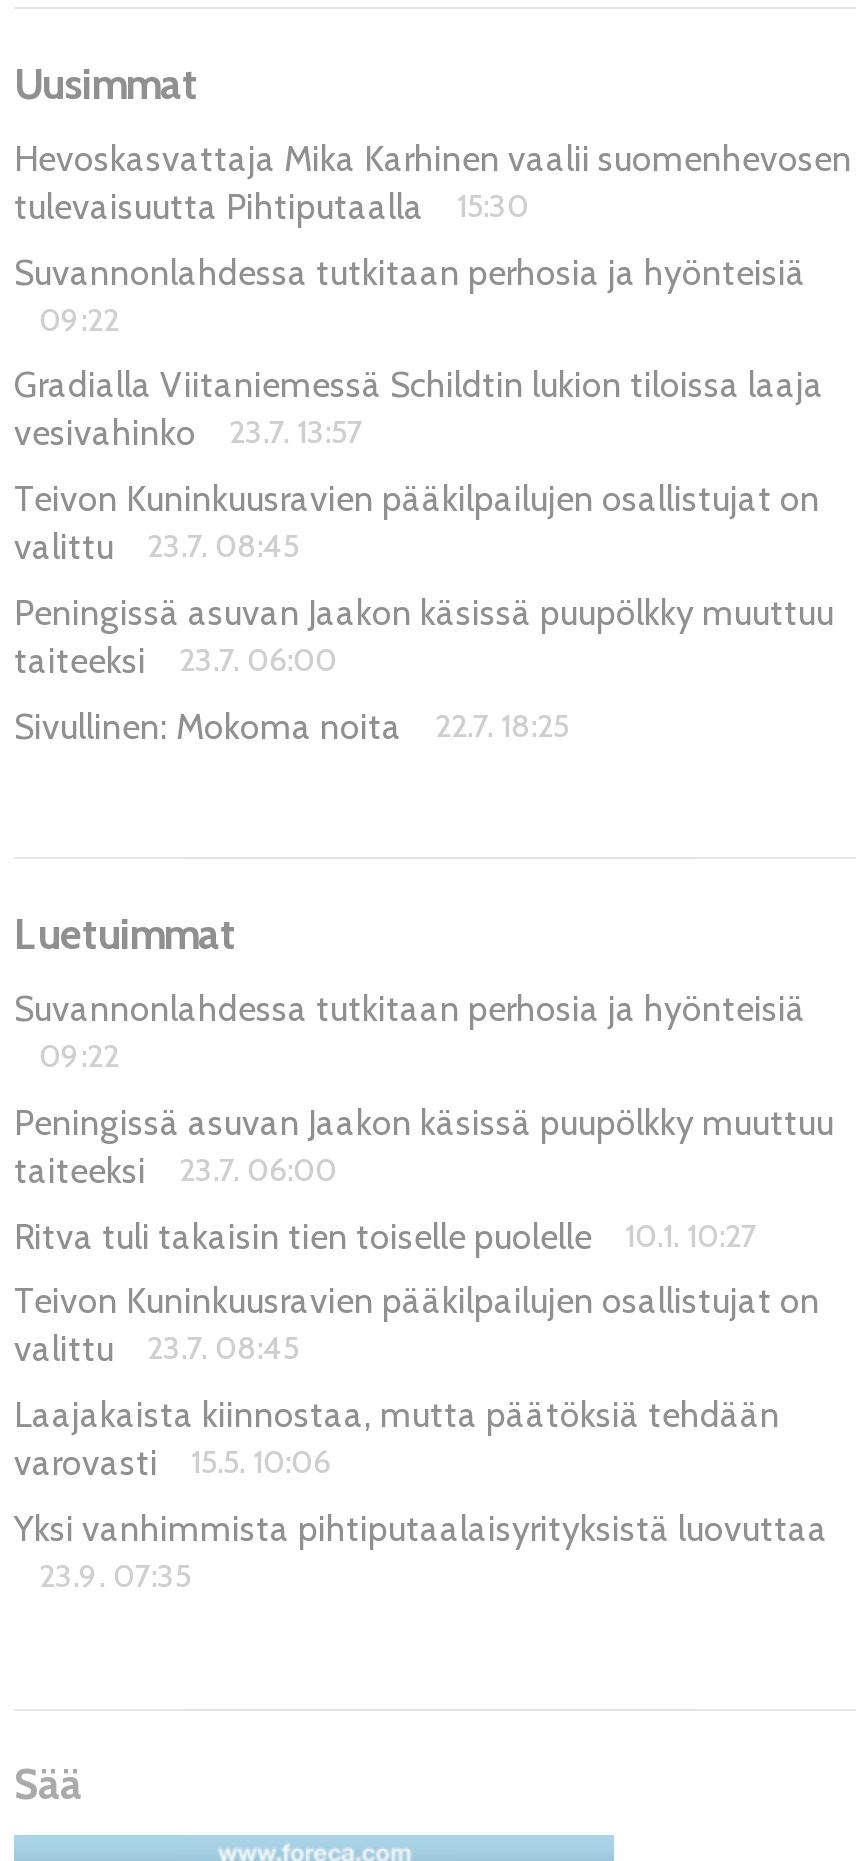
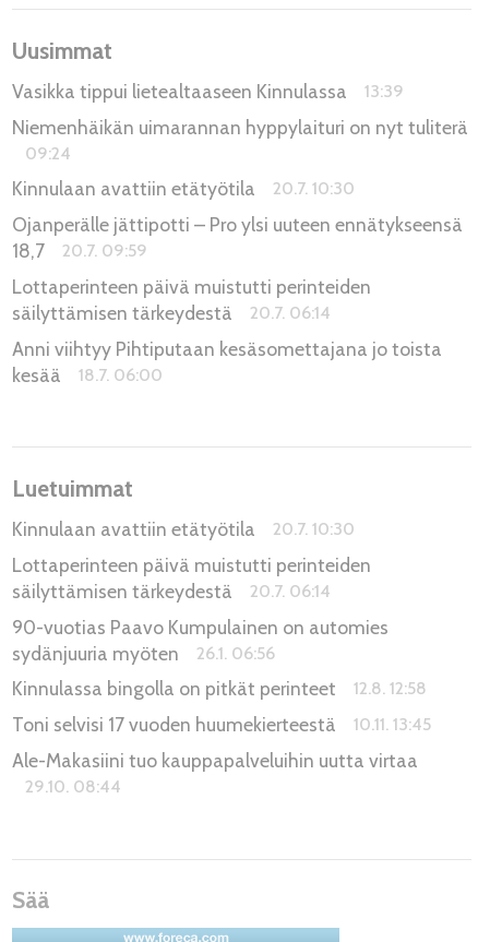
[14,137,852,227] Hevoskasvattaja Mika Karhinen vaalii suomenhevosen | tulevaisuutta Pihtiputaalla | 15:30 -> [12,79,404,102] Vasikka tippui lietealtaaseen Kinnulassa | 13:39
[14,250,806,338] Suvannonlahdessa tutkitaan perhosia ja hyönteisiä | 09:22 -> [12,115,468,163] Niemenhäikän uimarannan hyppylaituri on nyt tuliterä | 09:24
[14,364,824,454] Gradialla Viitaniemessä Schildtin lukion tiloissa laaja | vesivahinko | 23.7. 13:57 -> [12,177,355,200] Kinnulaan avattiin etätyötila | 20.7. 10:30
[14,477,820,567] Teivon Kuninkuusravien pääkilpailujen osallistujat on | valittu | 23.7. 08:45 -> [12,213,463,262] Ojanperälle jättipotti – Pro ylsi uuteen ennätykseensä | 18,7 | 20.7. 09:59
[14,591,834,681] Peningissä asuvan Jaakon käsissä puupölkky muuttuu | taiteeksi | 23.7. 06:00 -> [12,275,371,324] Lottaperinteen päivä muistutti perinteiden | säilyttämisen tärkeydestä | 20.7. 06:14
[14,704,569,746] Sivullinen: Mokoma noita | 22.7. 18:25 -> [12,337,442,386] Anni viihtyy Pihtiputaan kesäsomettajana jo toista | kesää | 18.7. 06:00
[14,987,806,1075] Suvannonlahdessa tutkitaan perhosia ja hyönteisiä | 09:22 -> [12,517,355,540] Kinnulaan avattiin etätyötila | 20.7. 10:30
[14,1101,834,1191] Peningissä asuvan Jaakon käsissä puupölkky muuttuu | taiteeksi | 23.7. 06:00 -> [12,553,371,602] Lottaperinteen päivä muistutti perinteiden | säilyttämisen tärkeydestä | 20.7. 06:14
[14,1214,757,1256] Ritva tuli takaisin tien toiselle puolelle | 10.1. 10:27 -> [12,615,389,664] 90-vuotias Paavo Kumpulainen on automies | sydänjuuria myöten | 26.1. 06:56
[14,1280,820,1370] Teivon Kuninkuusravien pääkilpailujen osallistujat on | valittu | 23.7. 08:45 -> [12,677,427,700] Kinnulassa bingolla on pitkät perinteet | 12.8. 12:58
[14,1393,780,1483] Laajakaista kiinnostaa, mutta päätöksiä tehdään | varovasti | 15.5. 10:06 -> [12,713,431,736] Toni selvisi 17 vuoden huumekierteestä | 10.11. 13:45
[14,1507,828,1595] Yksi vanhimmista pihtiputaalaisyrityksistä luovuttaa | 23.9. 07:35 -> [12,749,418,797] Ale-Makasiini tuo kauppapalveluihin uutta virtaa | 29.10. 08:44

